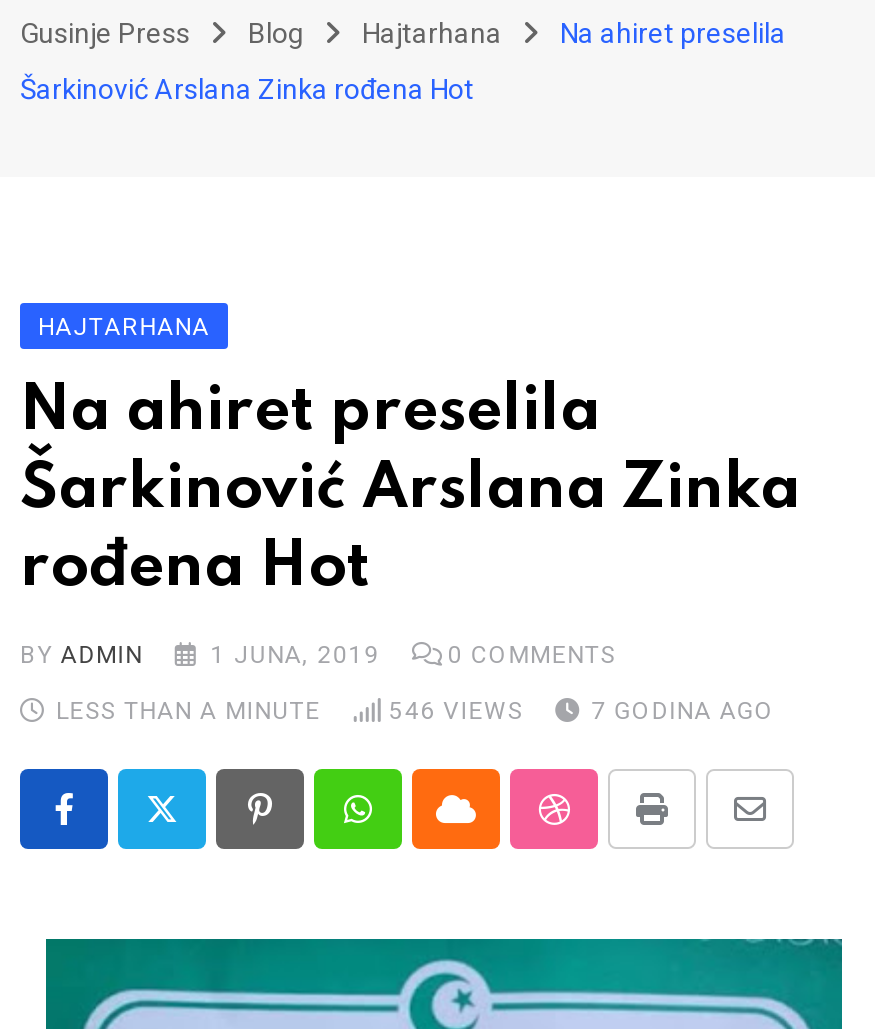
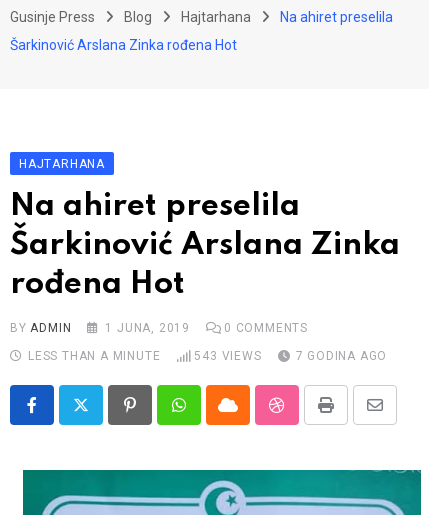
[389,697,523,725] 546 VIEWS -> [194,349,262,363] 543 VIEWS

